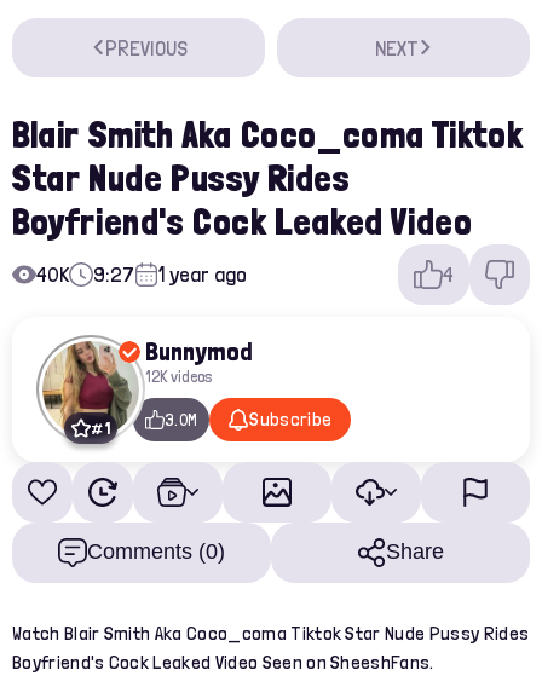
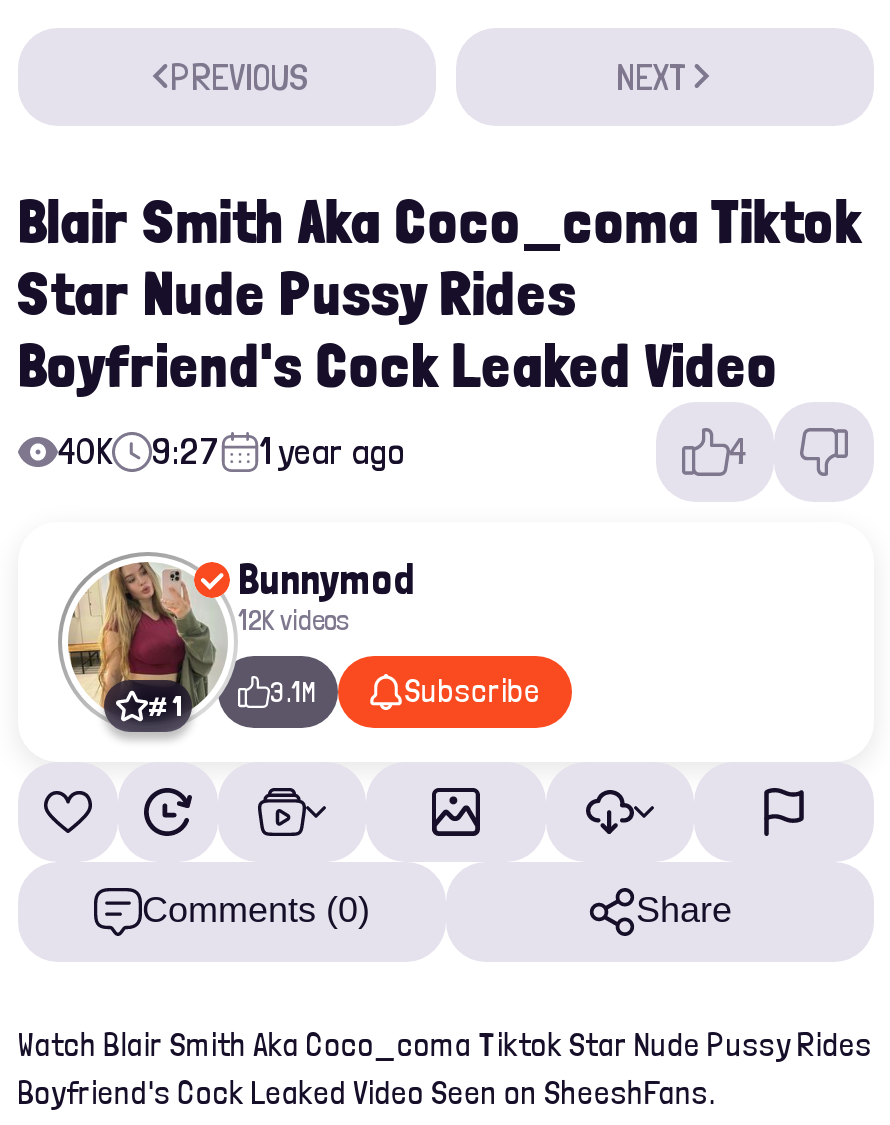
[165,410,198,429] 3.0M -> [270,676,319,708] 3.1M

